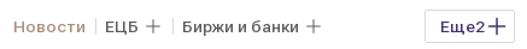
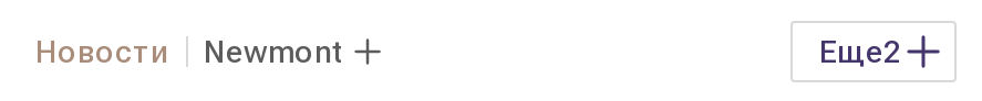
[105,17,299,36] ЕЦБ | Биржи и банки -> [204,33,341,68] Newmont

